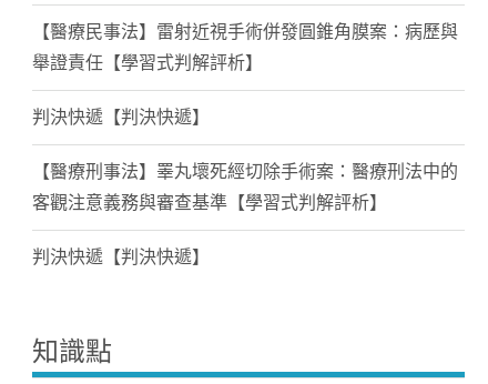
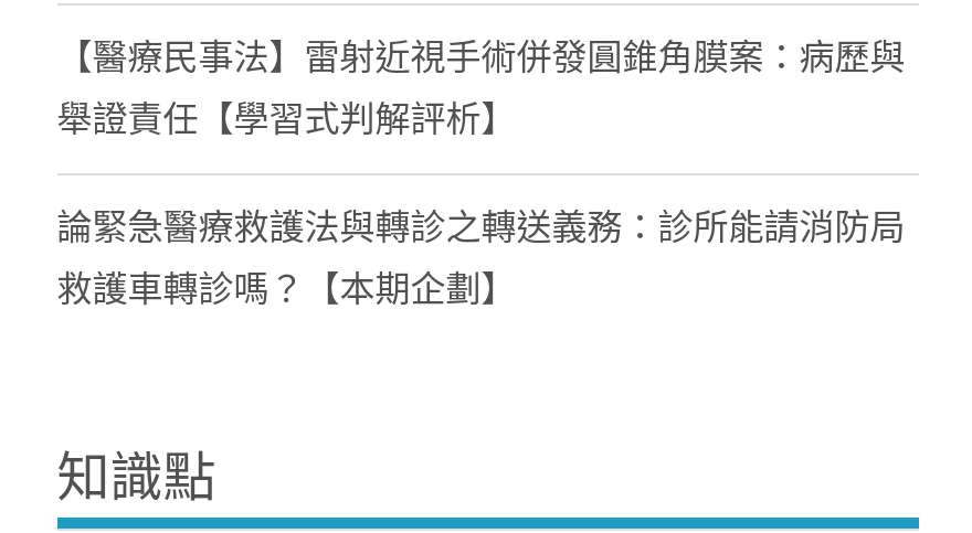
[32,108,458,266] 判決快遞【判決快遞】 | 【醫療刑事法】睪丸壞死經切除手術案：醫療刑法中的 | 客觀注意義務與審查基準【學習式判解評析】 | 判決快遞【判決快遞】 -> [57,209,905,308] 論緊急醫療救護法與轉診之轉送義務：診所能請消防局 | 救護車轉診嗎？【本期企劃】

